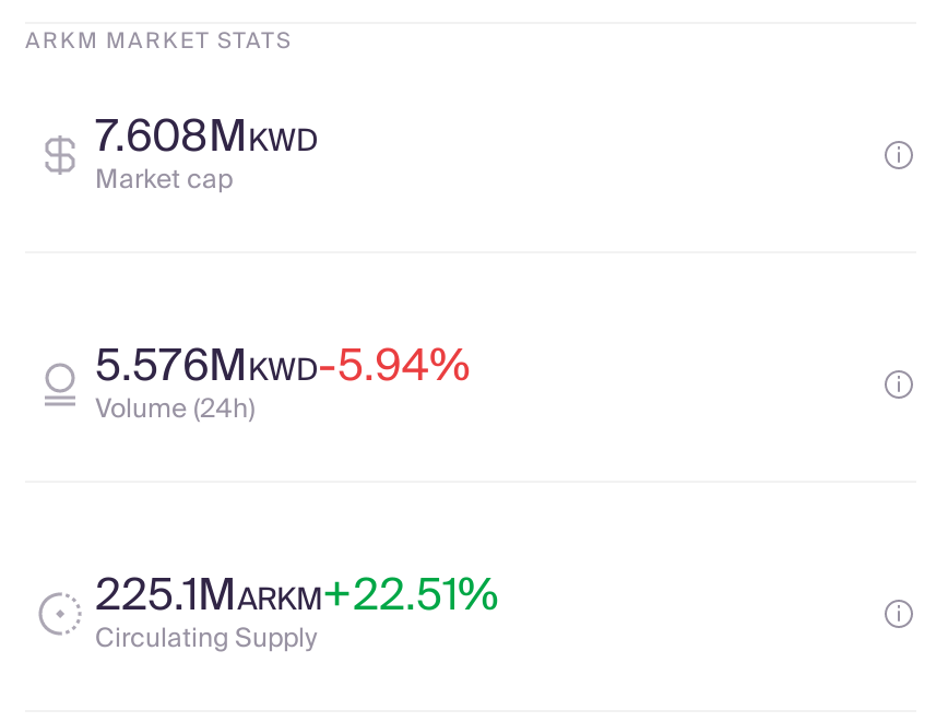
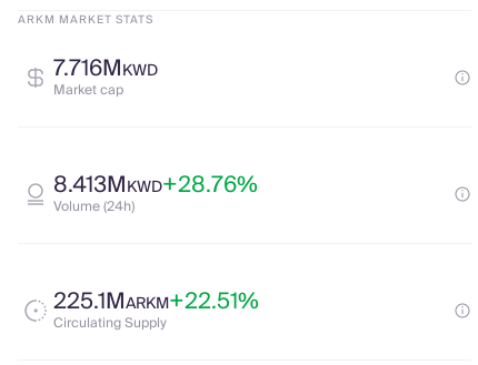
[95,100,318,175] 7.608MKWD -> [53,50,158,88] 7.716MKWD
[95,330,471,404] 5.576MKWD-5.94% -> [53,166,258,204] 8.413MKWD+28.76%

